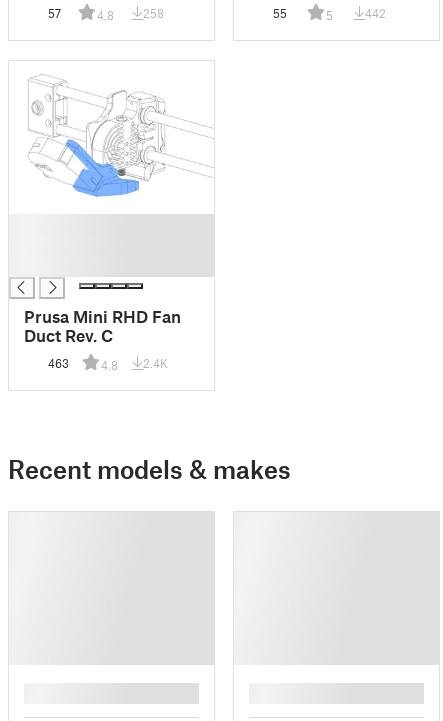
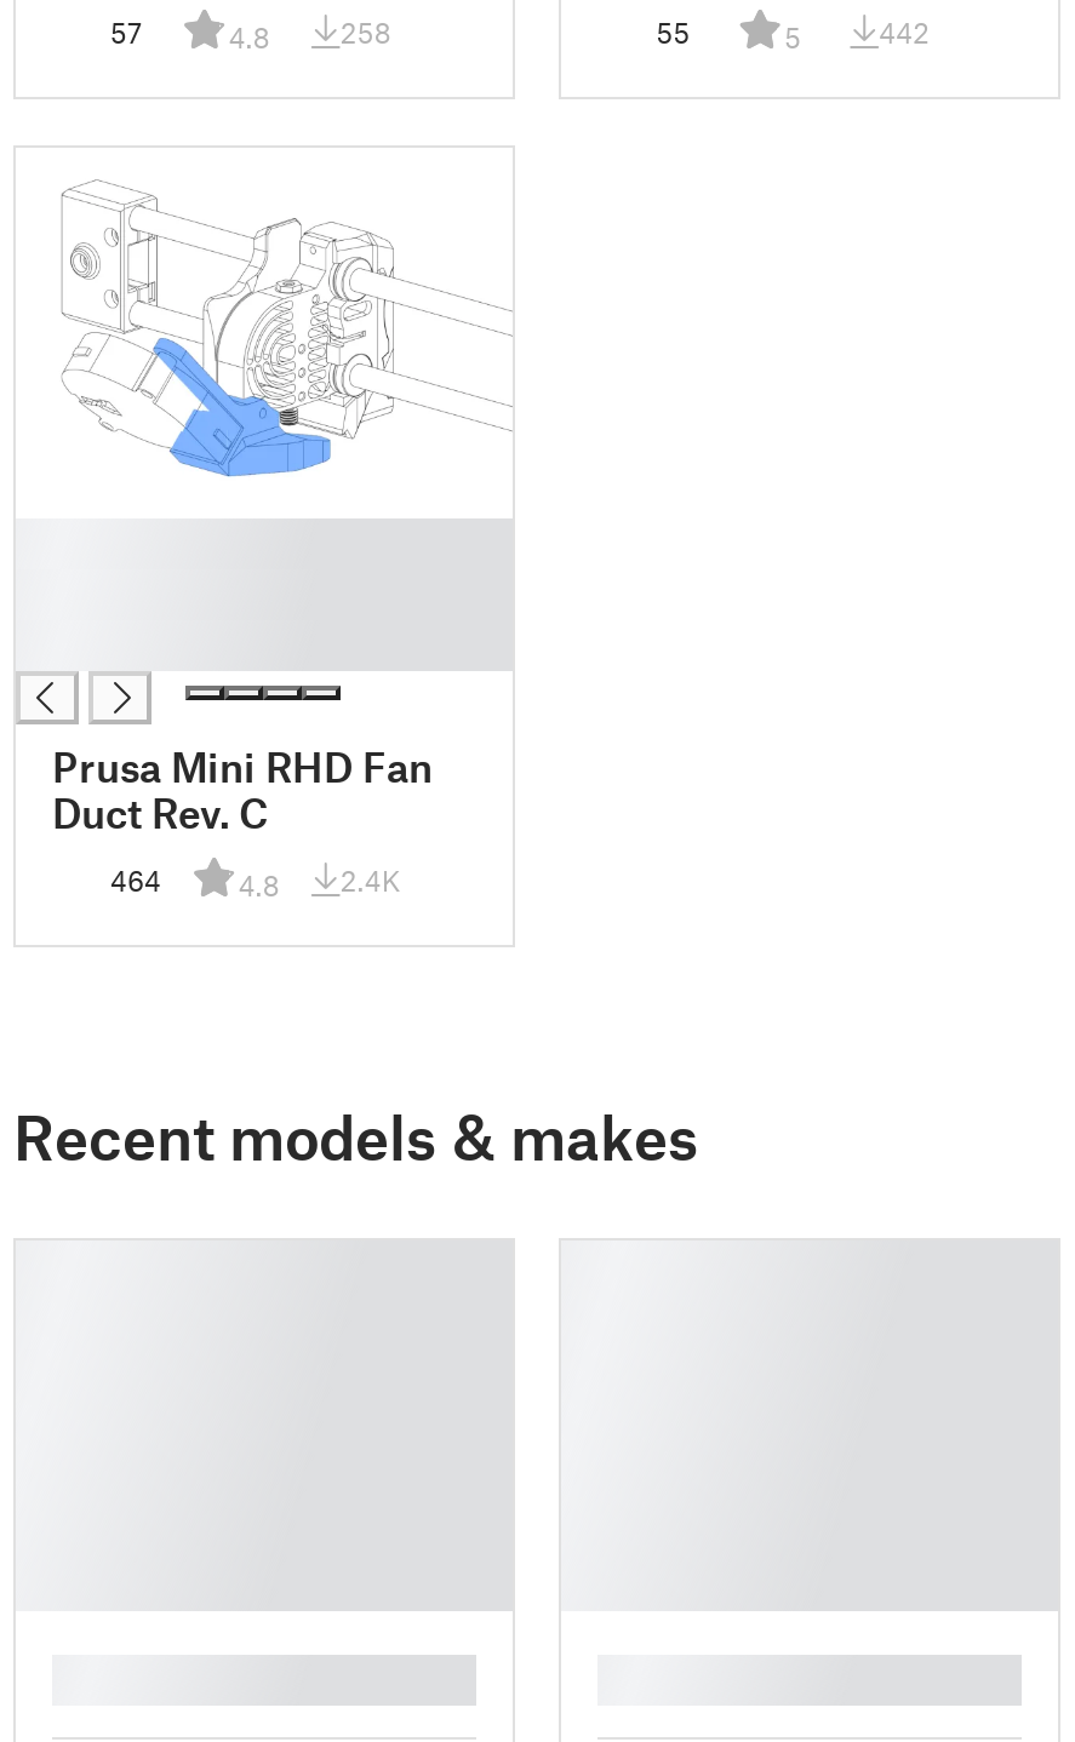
[48,356,69,370] 463 -> [110,862,161,896] 464

